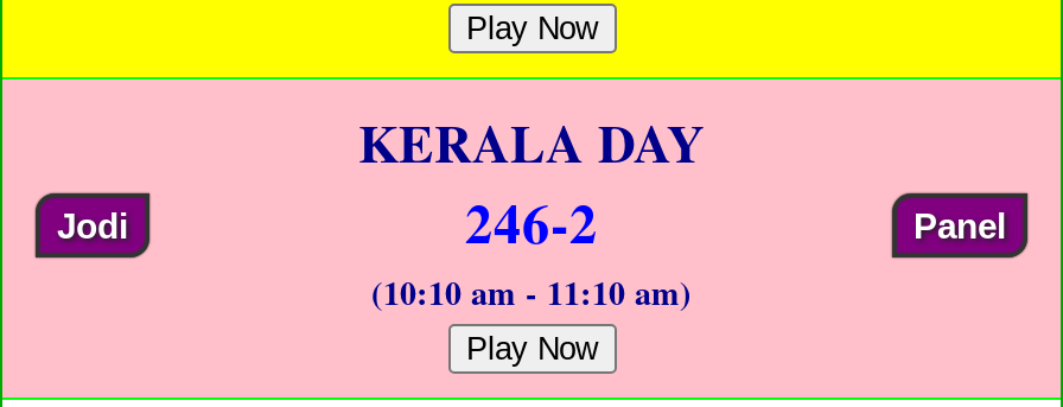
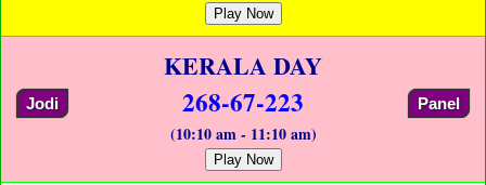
[465,181,598,262] 246-2 -> [182,83,304,120] 268-67-223

